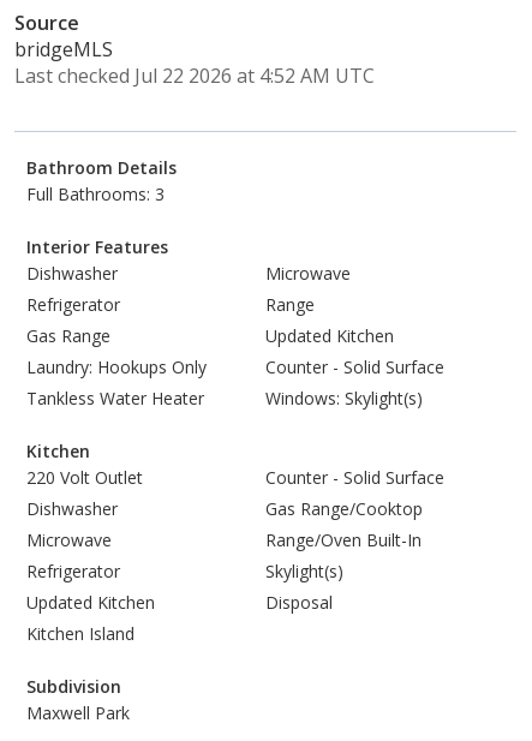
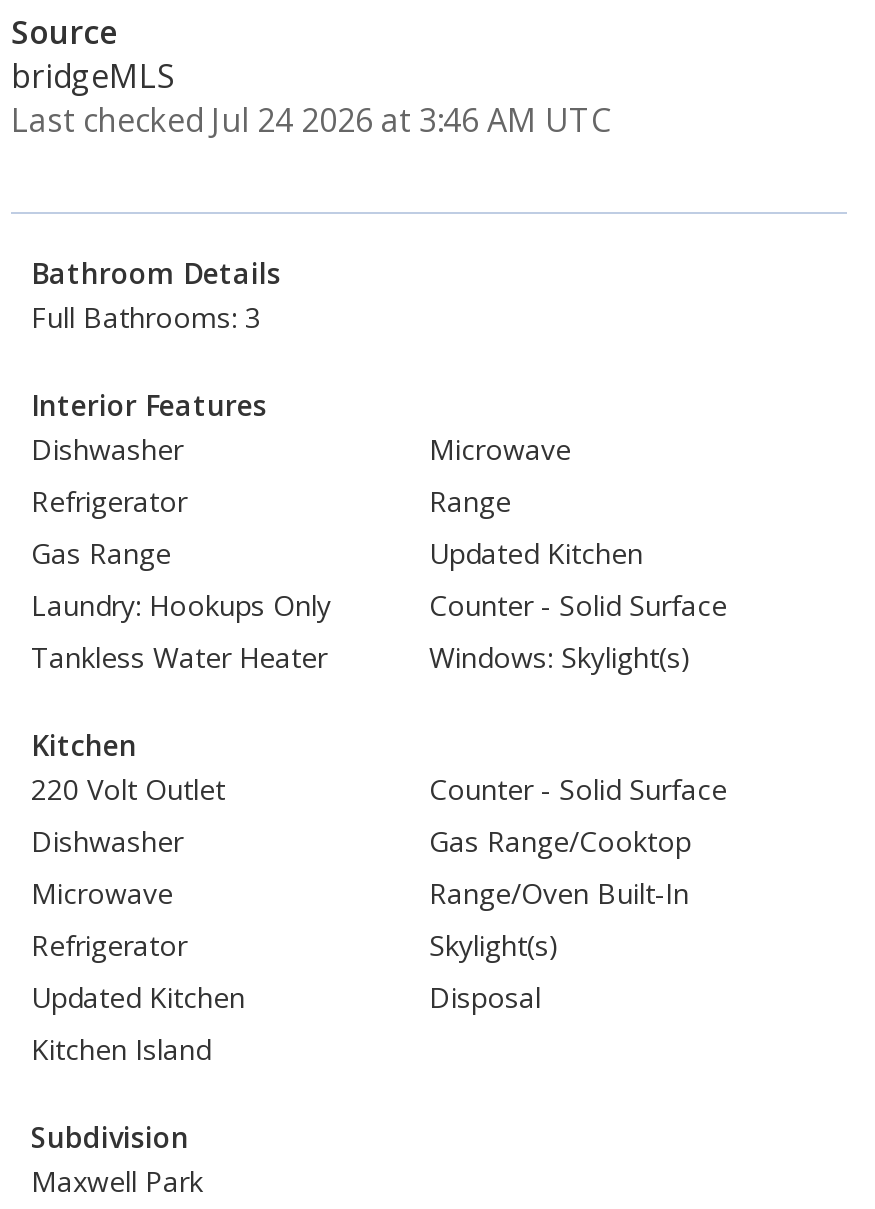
[14,62,375,89] Last checked Jul 22 2026 at 4:52 AM UTC -> [11,98,611,142] Last checked Jul 24 2026 at 3:46 AM UTC

